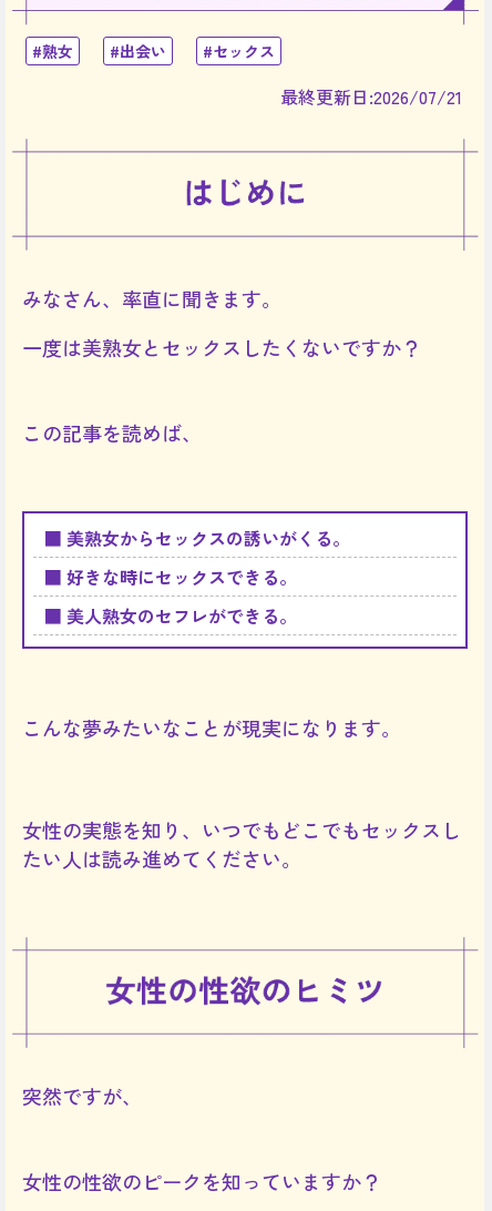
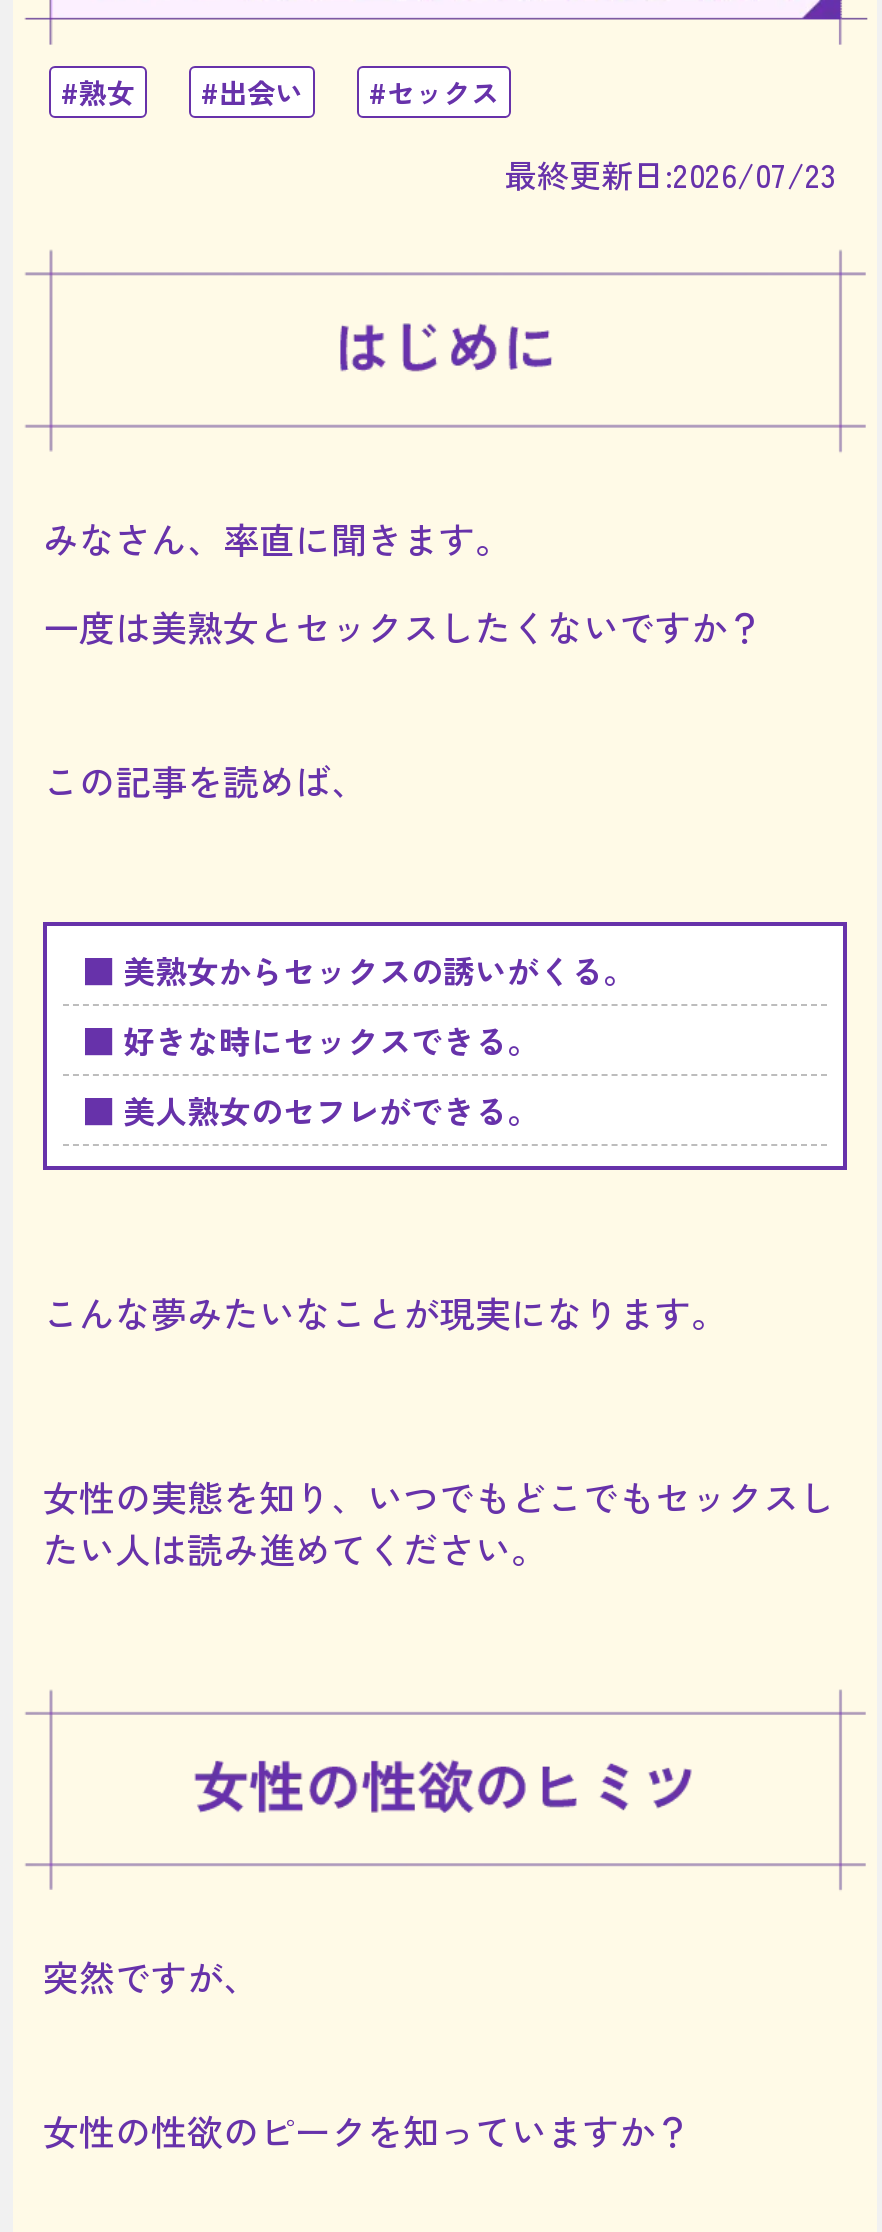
[280,83,462,110] 最終更新日:2026/07/21 -> [505,150,837,198] 最終更新日:2026/07/23

